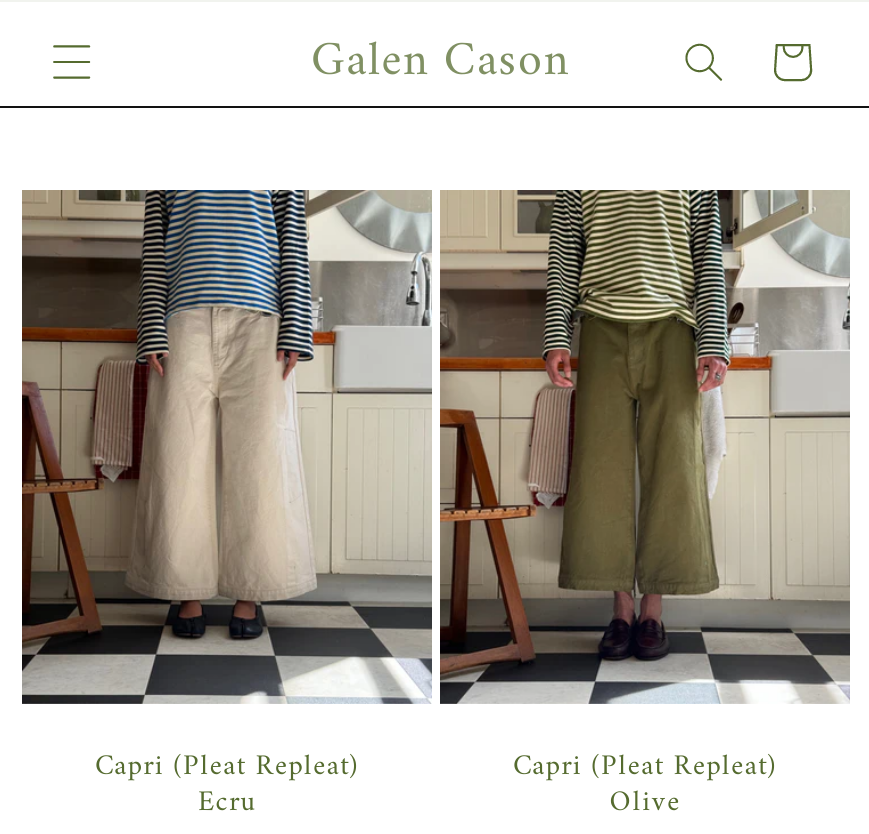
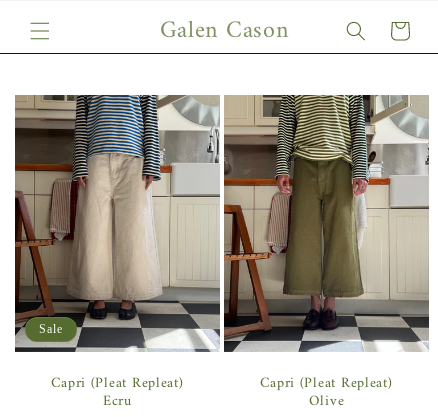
none -> [39,321,63,335] Sale

